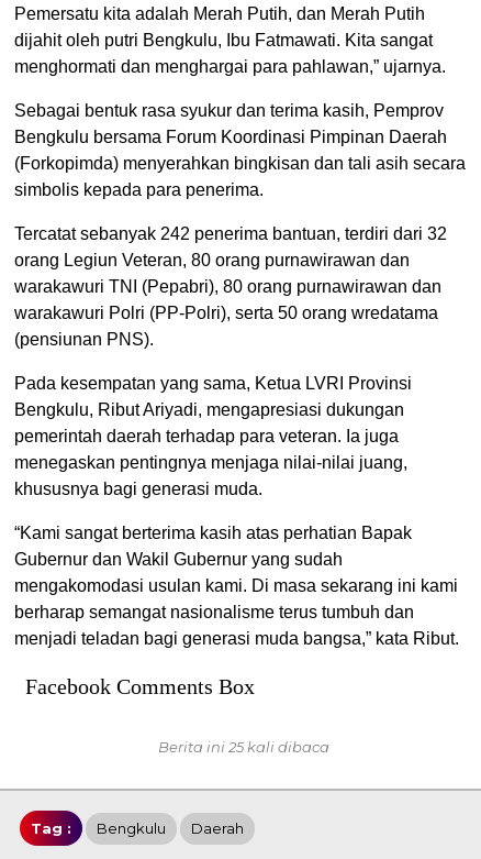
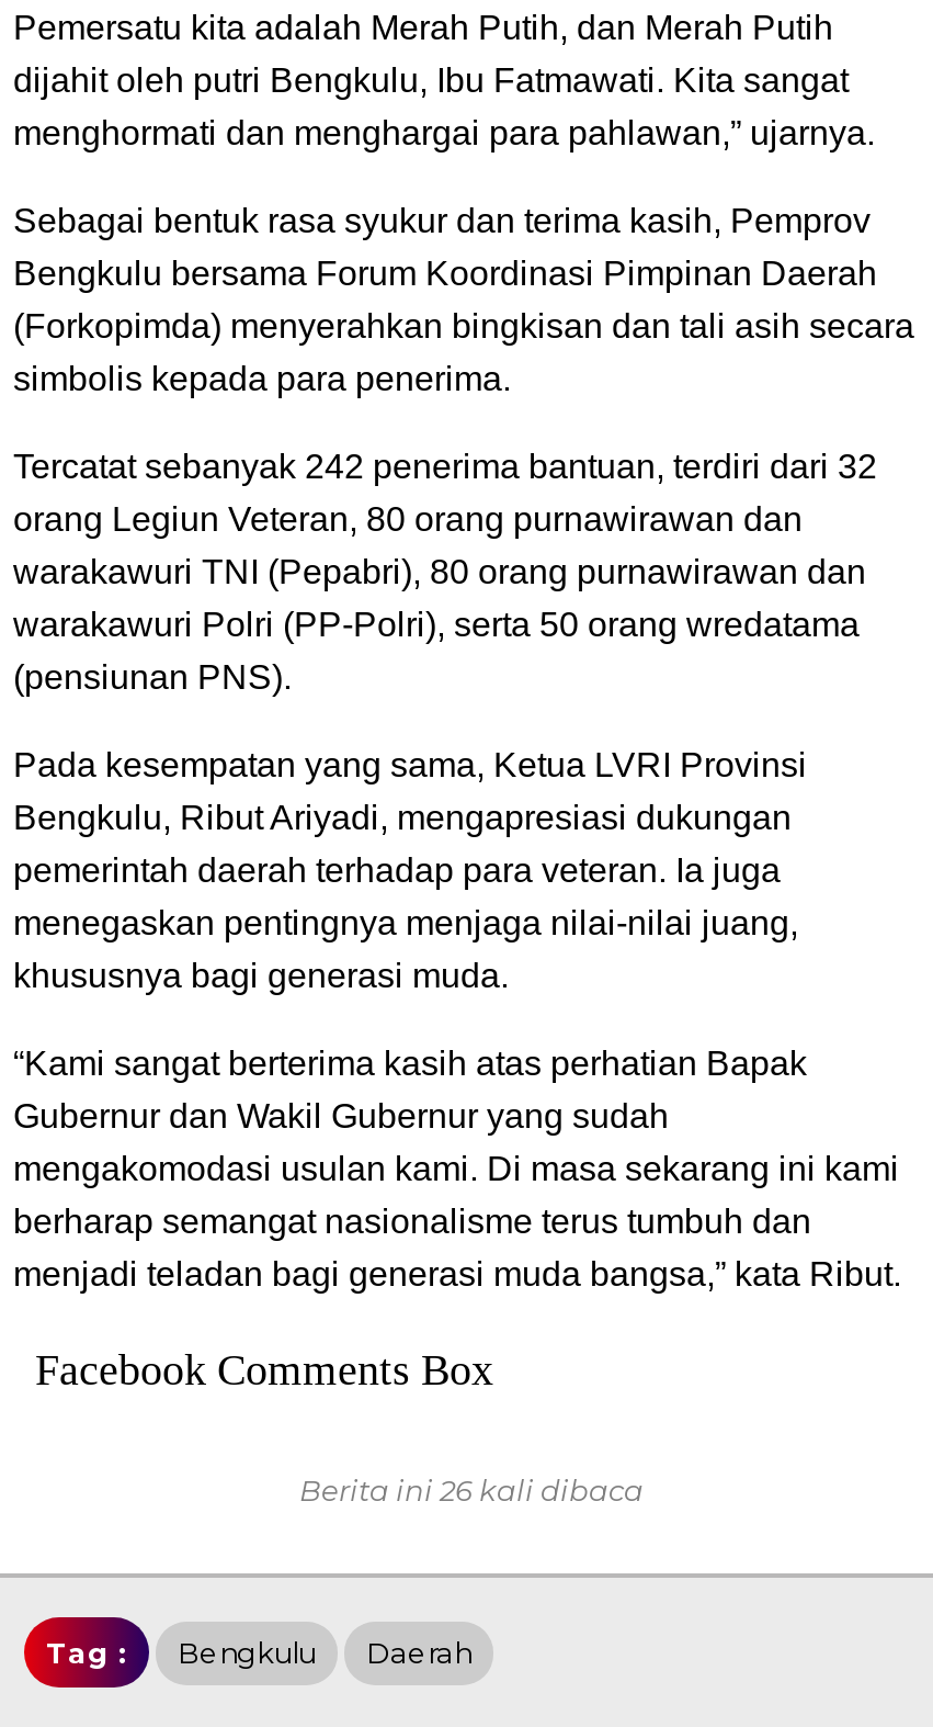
[158,738,329,756] Berita ini 25 kali dibaca -> [299,1472,644,1508] Berita ini 26 kali dibaca

